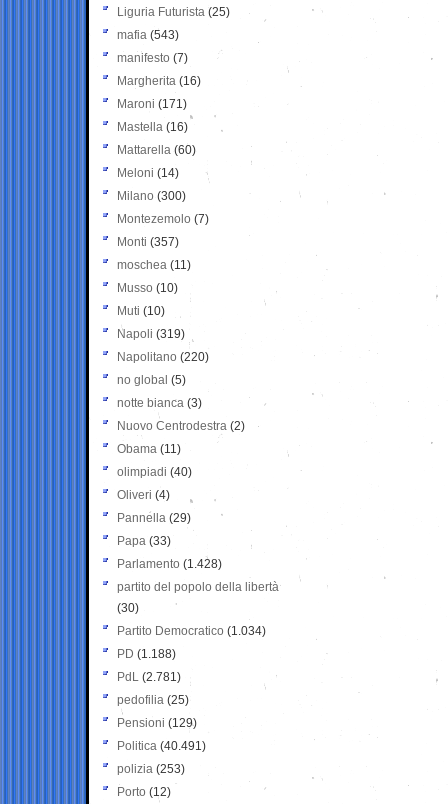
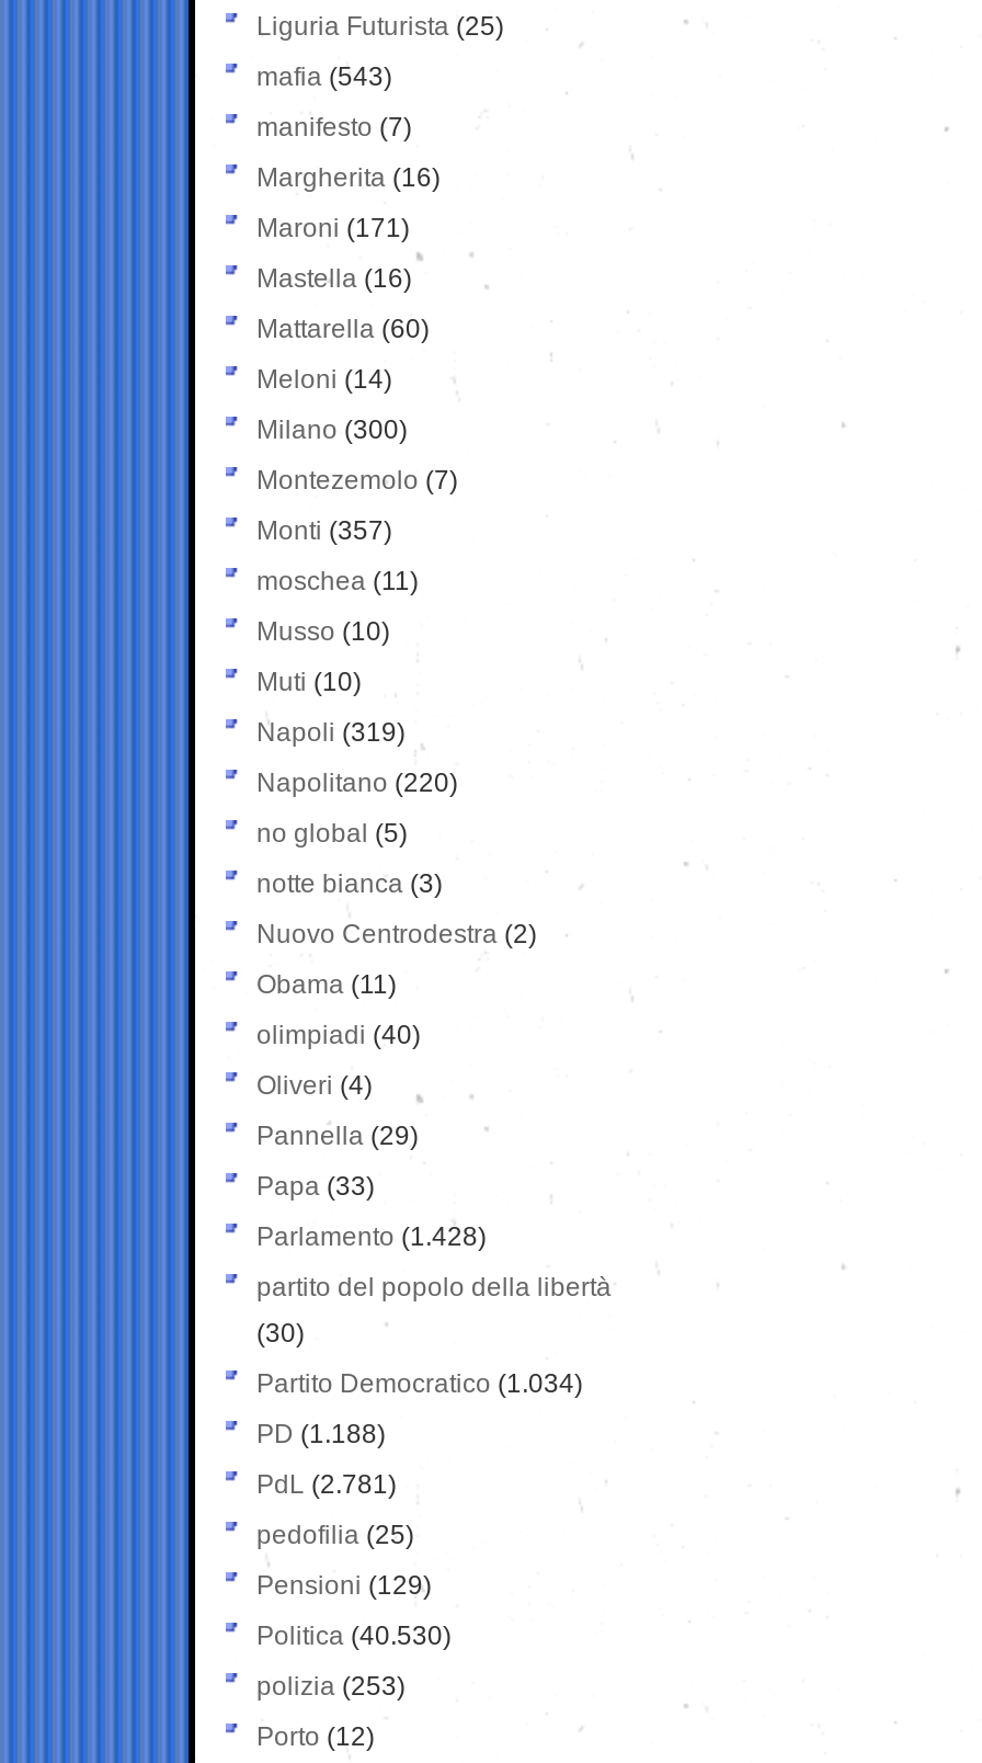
[117,739,206,753] Politica (40.491) -> [256,1620,452,1651] Politica (40.530)

